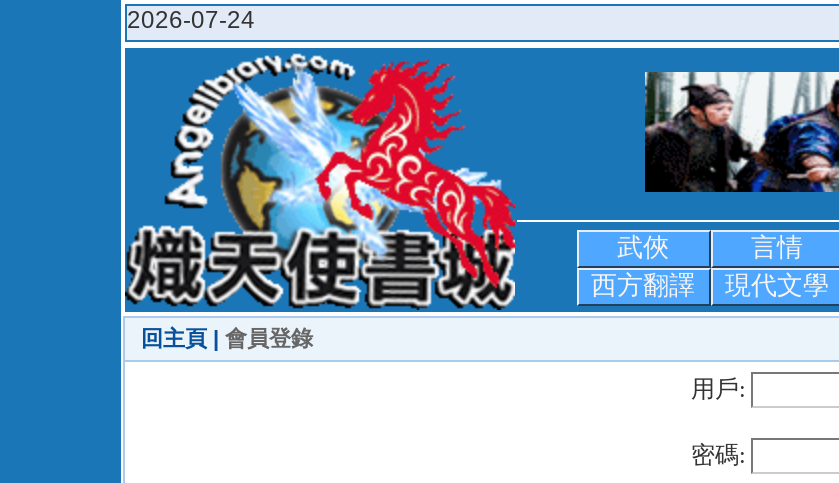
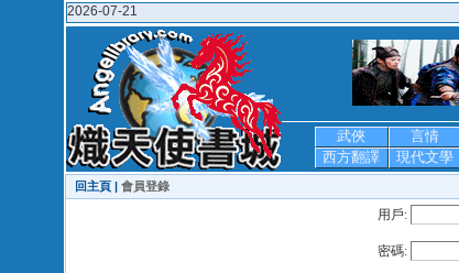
[127,6,255,34] 2026-07-24 -> [67,3,138,19] 2026-07-21

